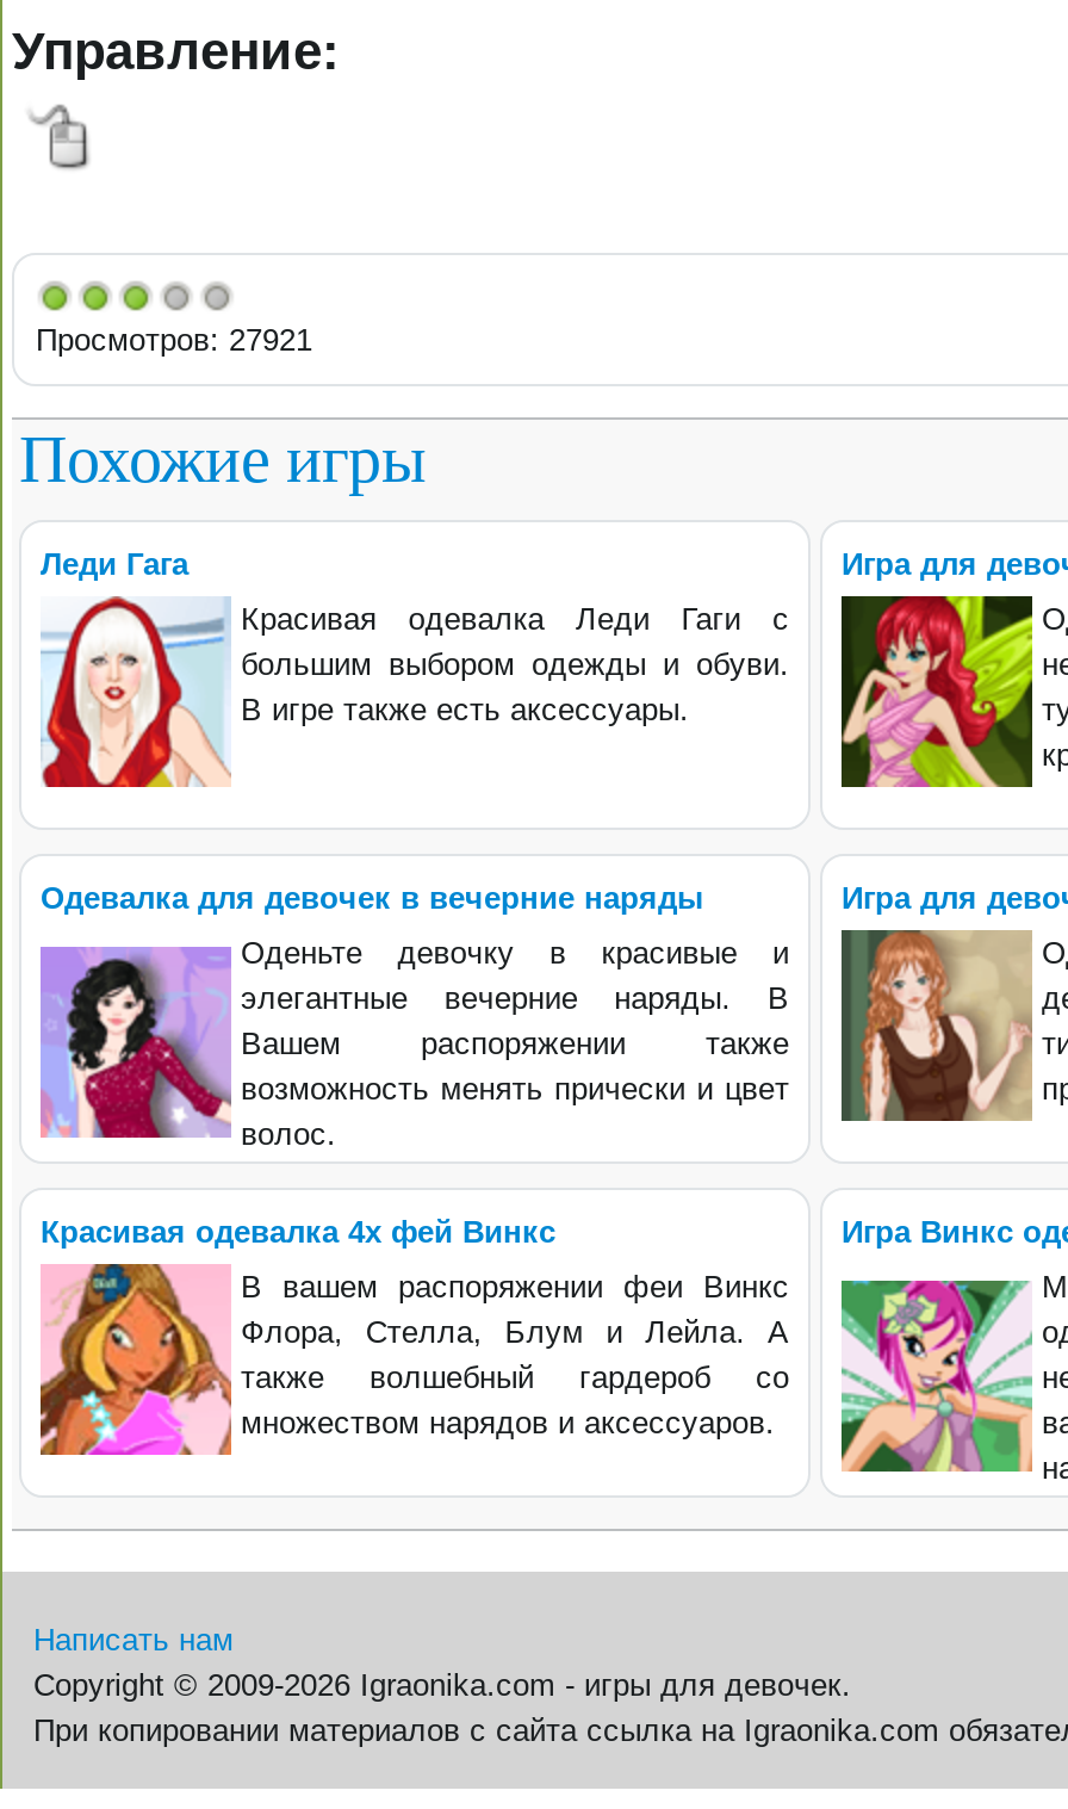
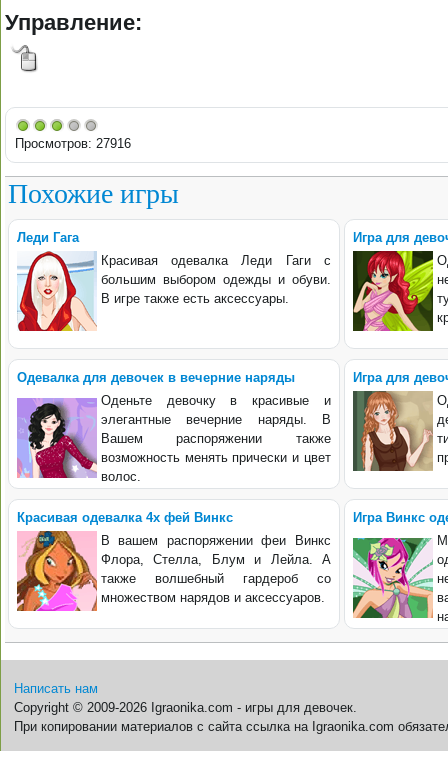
[36,322,312,358] Просмотров: 27921 -> [15,136,131,151] Просмотров: 27916

